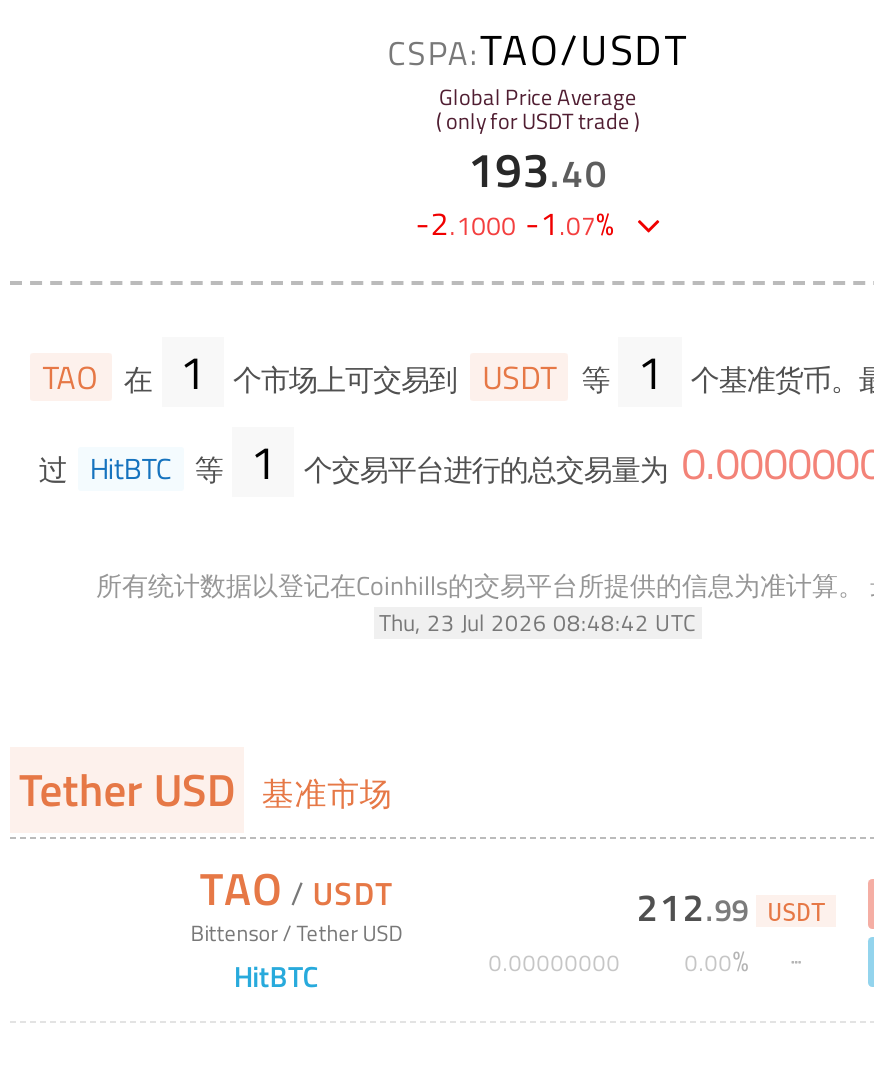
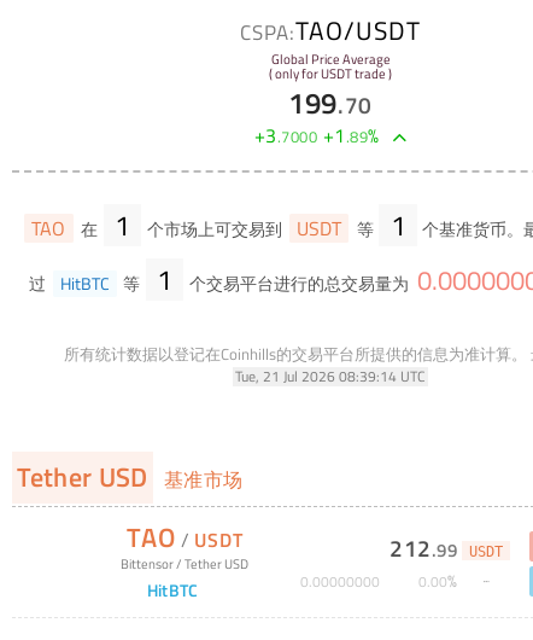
[468,134,608,206] 193.40 -> [288,82,373,125] 199.70
[415,199,615,247] -2.1000 -1.07% -> [254,121,379,150] +3.7000 +1.89%
[379,605,697,639] Thu, 23 Jul 2026 08:48:42 UTC -> [235,366,426,386] Tue, 21 Jul 2026 08:39:14 UTC

